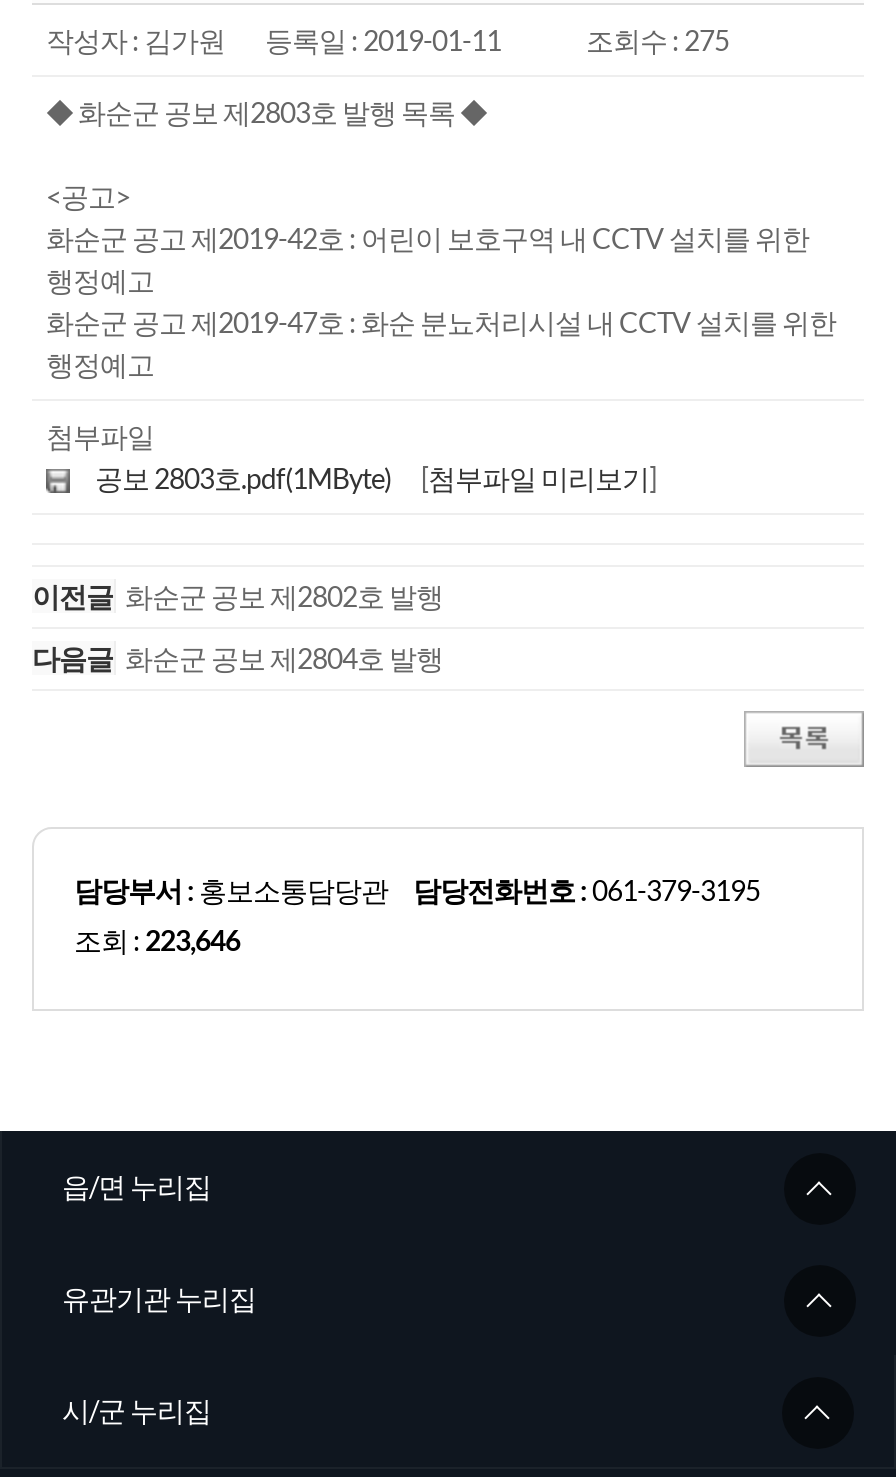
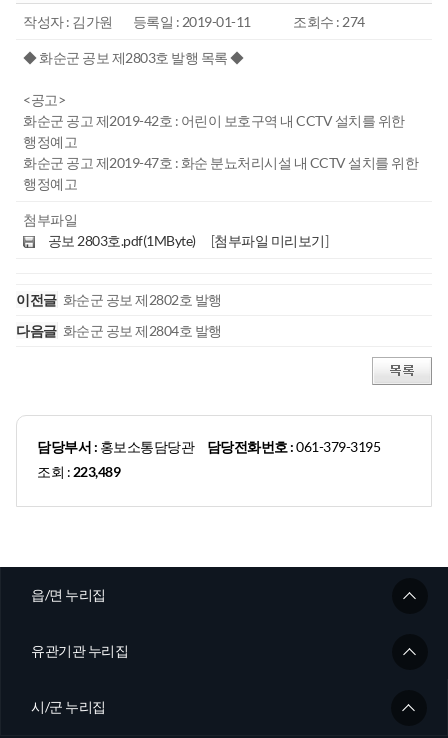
[586,23,729,57] 조회수 : 275 -> [293,13,364,30] 조회수 : 274
[74,923,240,957] 조회 : 223,646 -> [37,463,120,480] 조회 : 223,489

